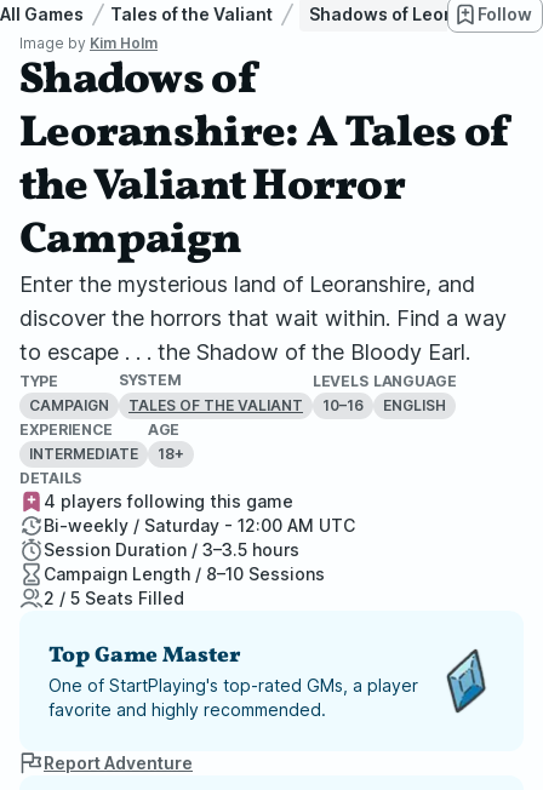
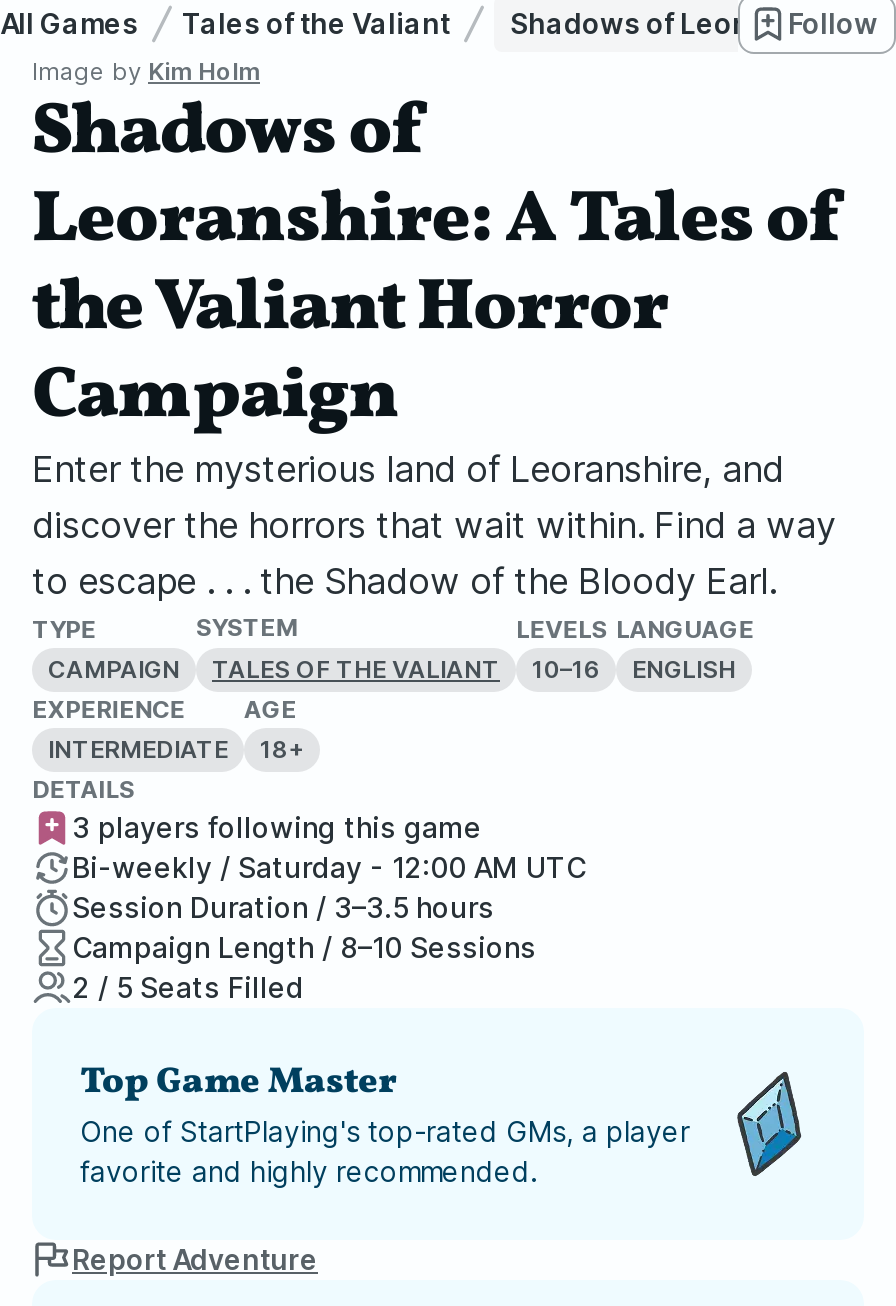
[44,491,293,511] 4 players following this game -> [72,810,482,844] 3 players following this game

